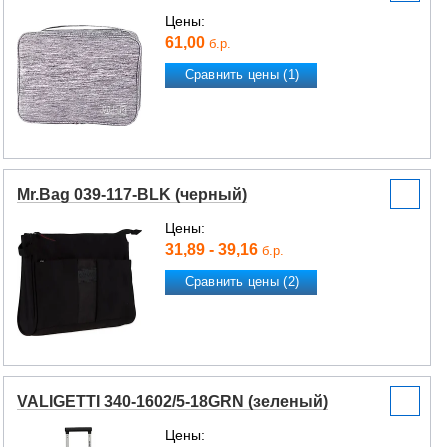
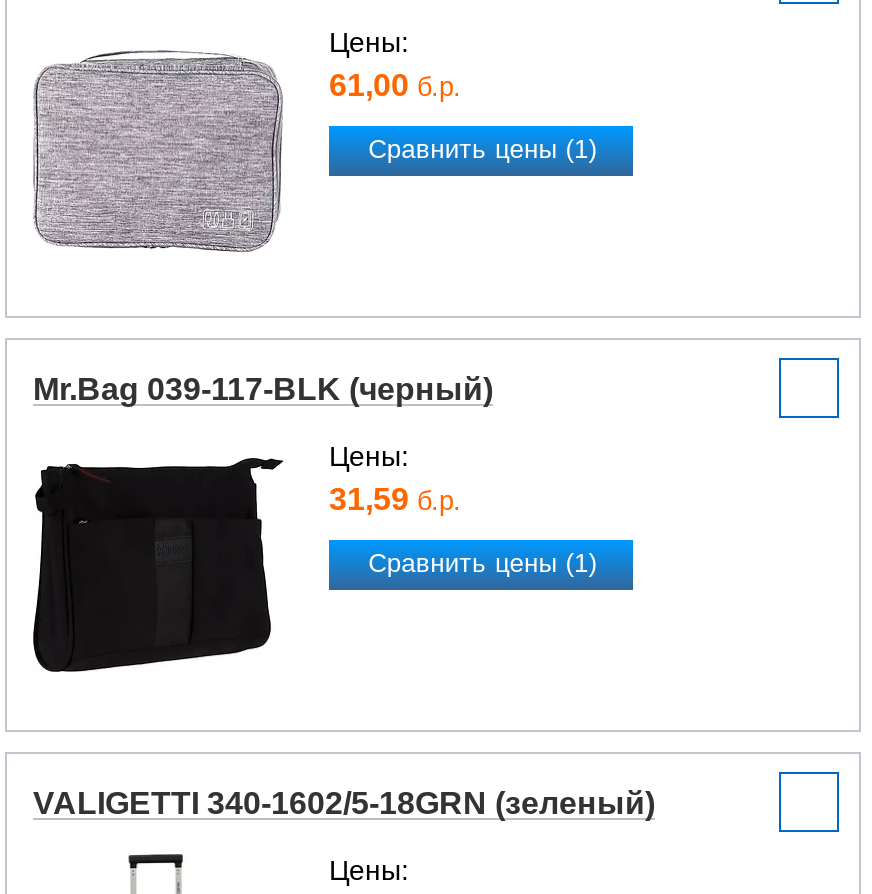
[165,241,284,258] 31,89 - 39,16 б.р. -> [329,482,461,516] 31,59 б.р.
[185,274,299,289] Сравнить цены (2) -> [368,549,597,579] Сравнить цены (1)

